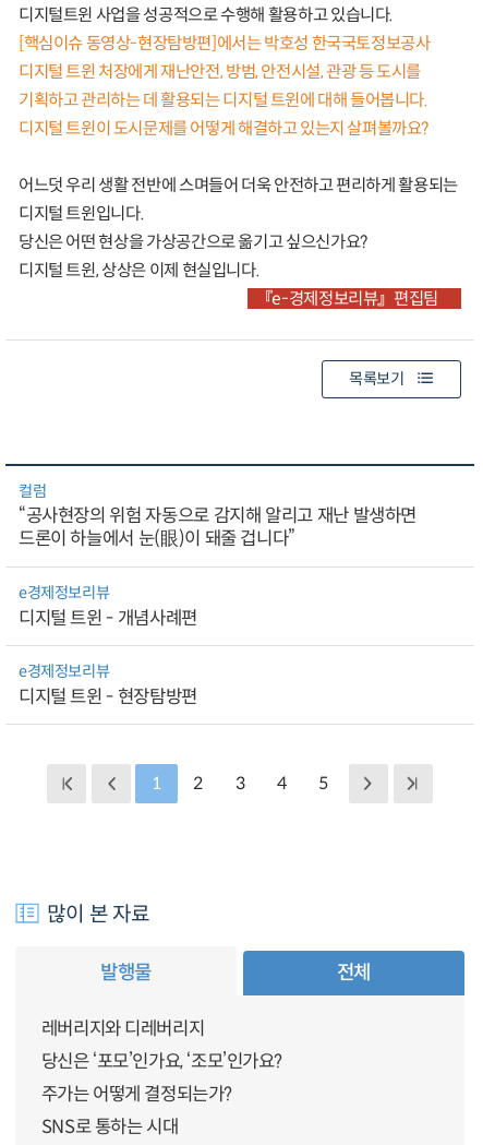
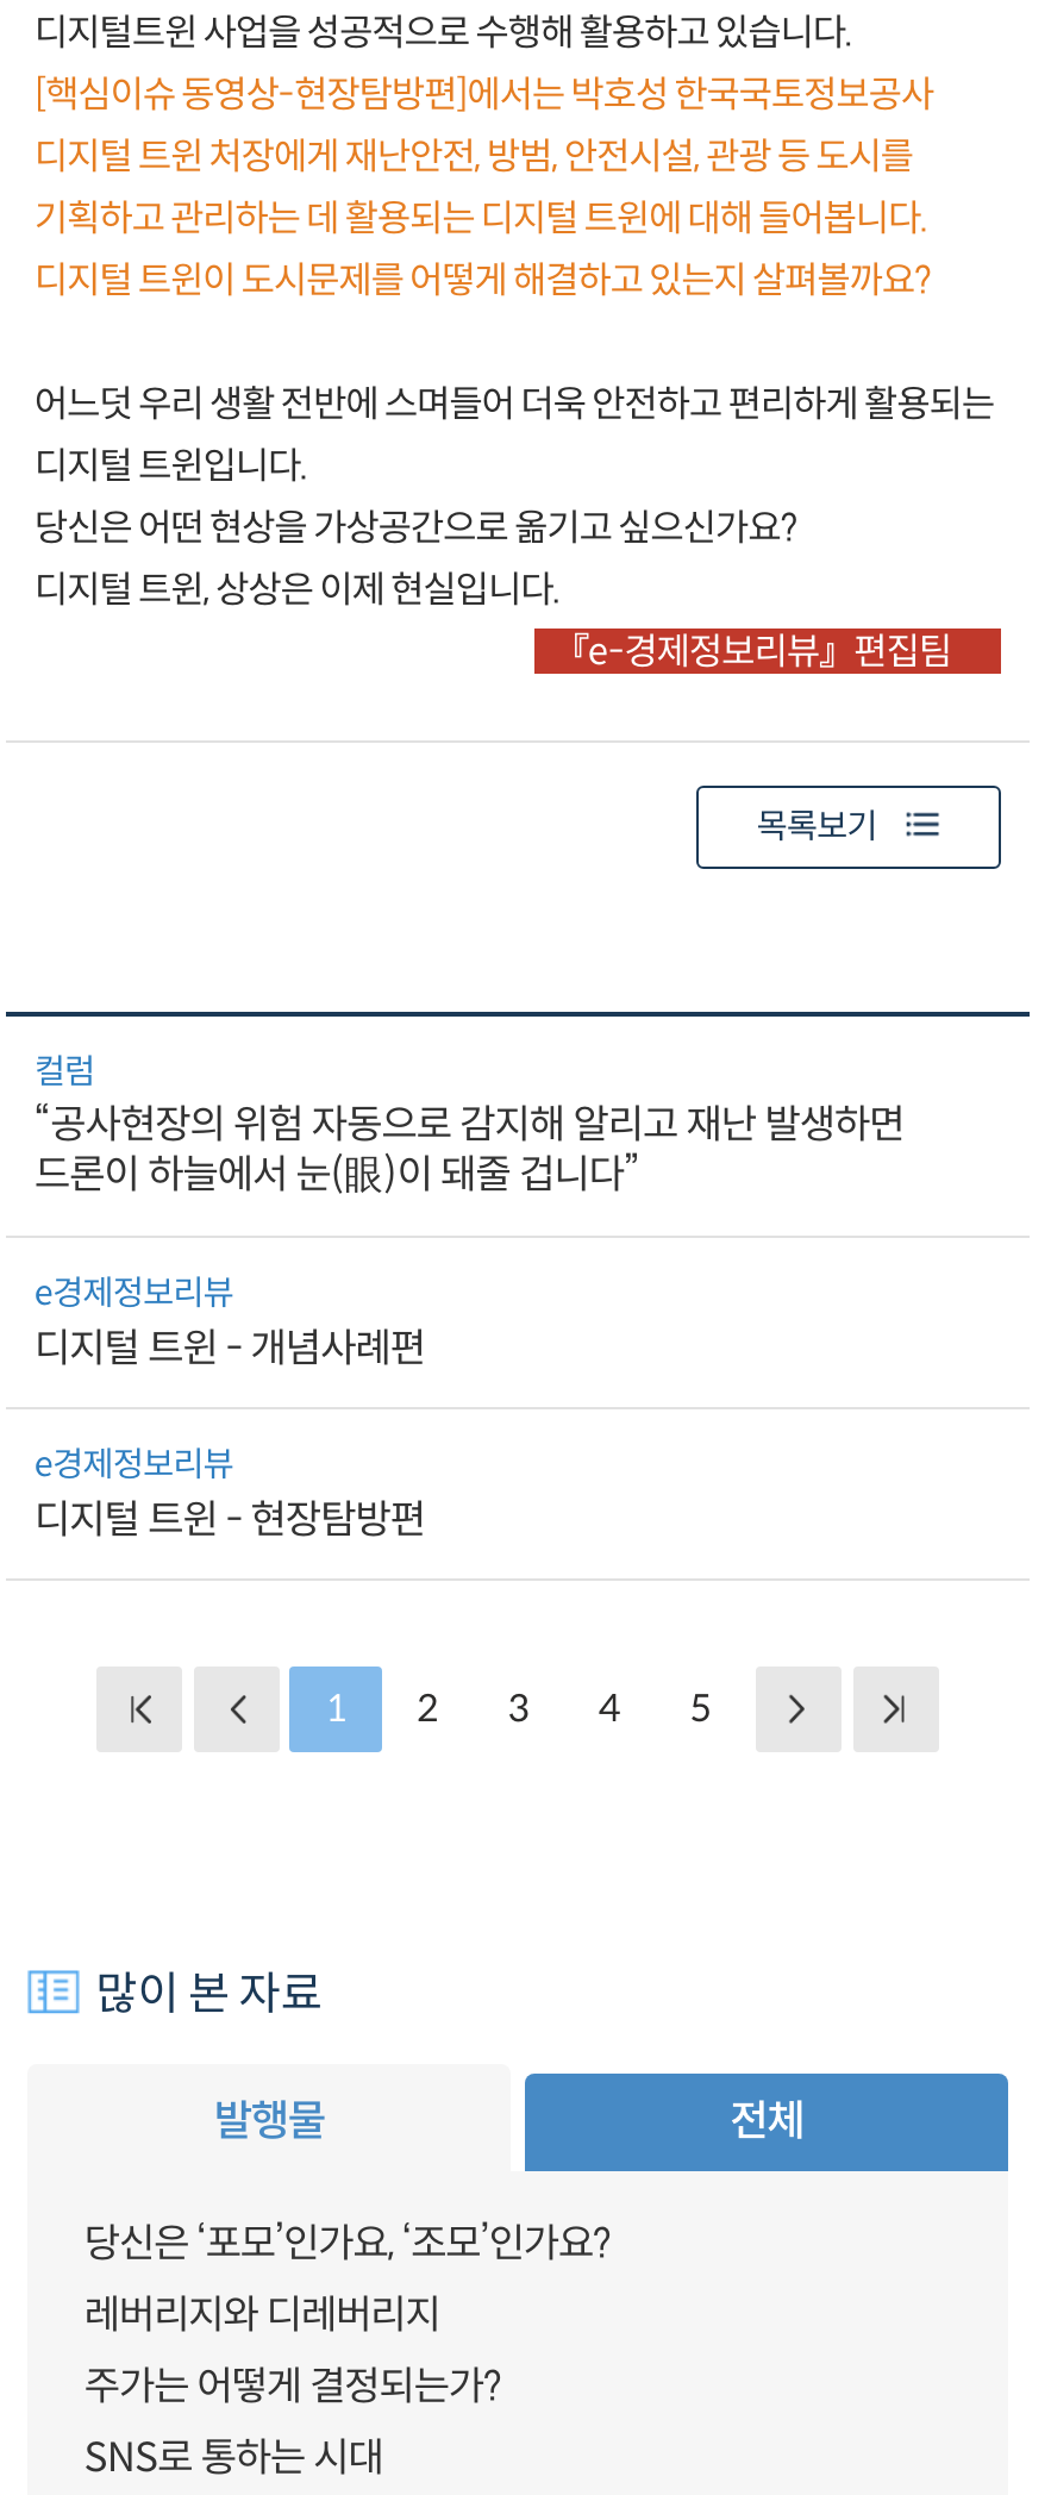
moved [41,1017,204,1040] -> [84,2290,440,2340]: 레버리지와 디레버리지
moved [41,1050,282,1073] -> [84,2218,611,2268]: 당신은 ‘포모’인가요, ‘조모’인가요?

